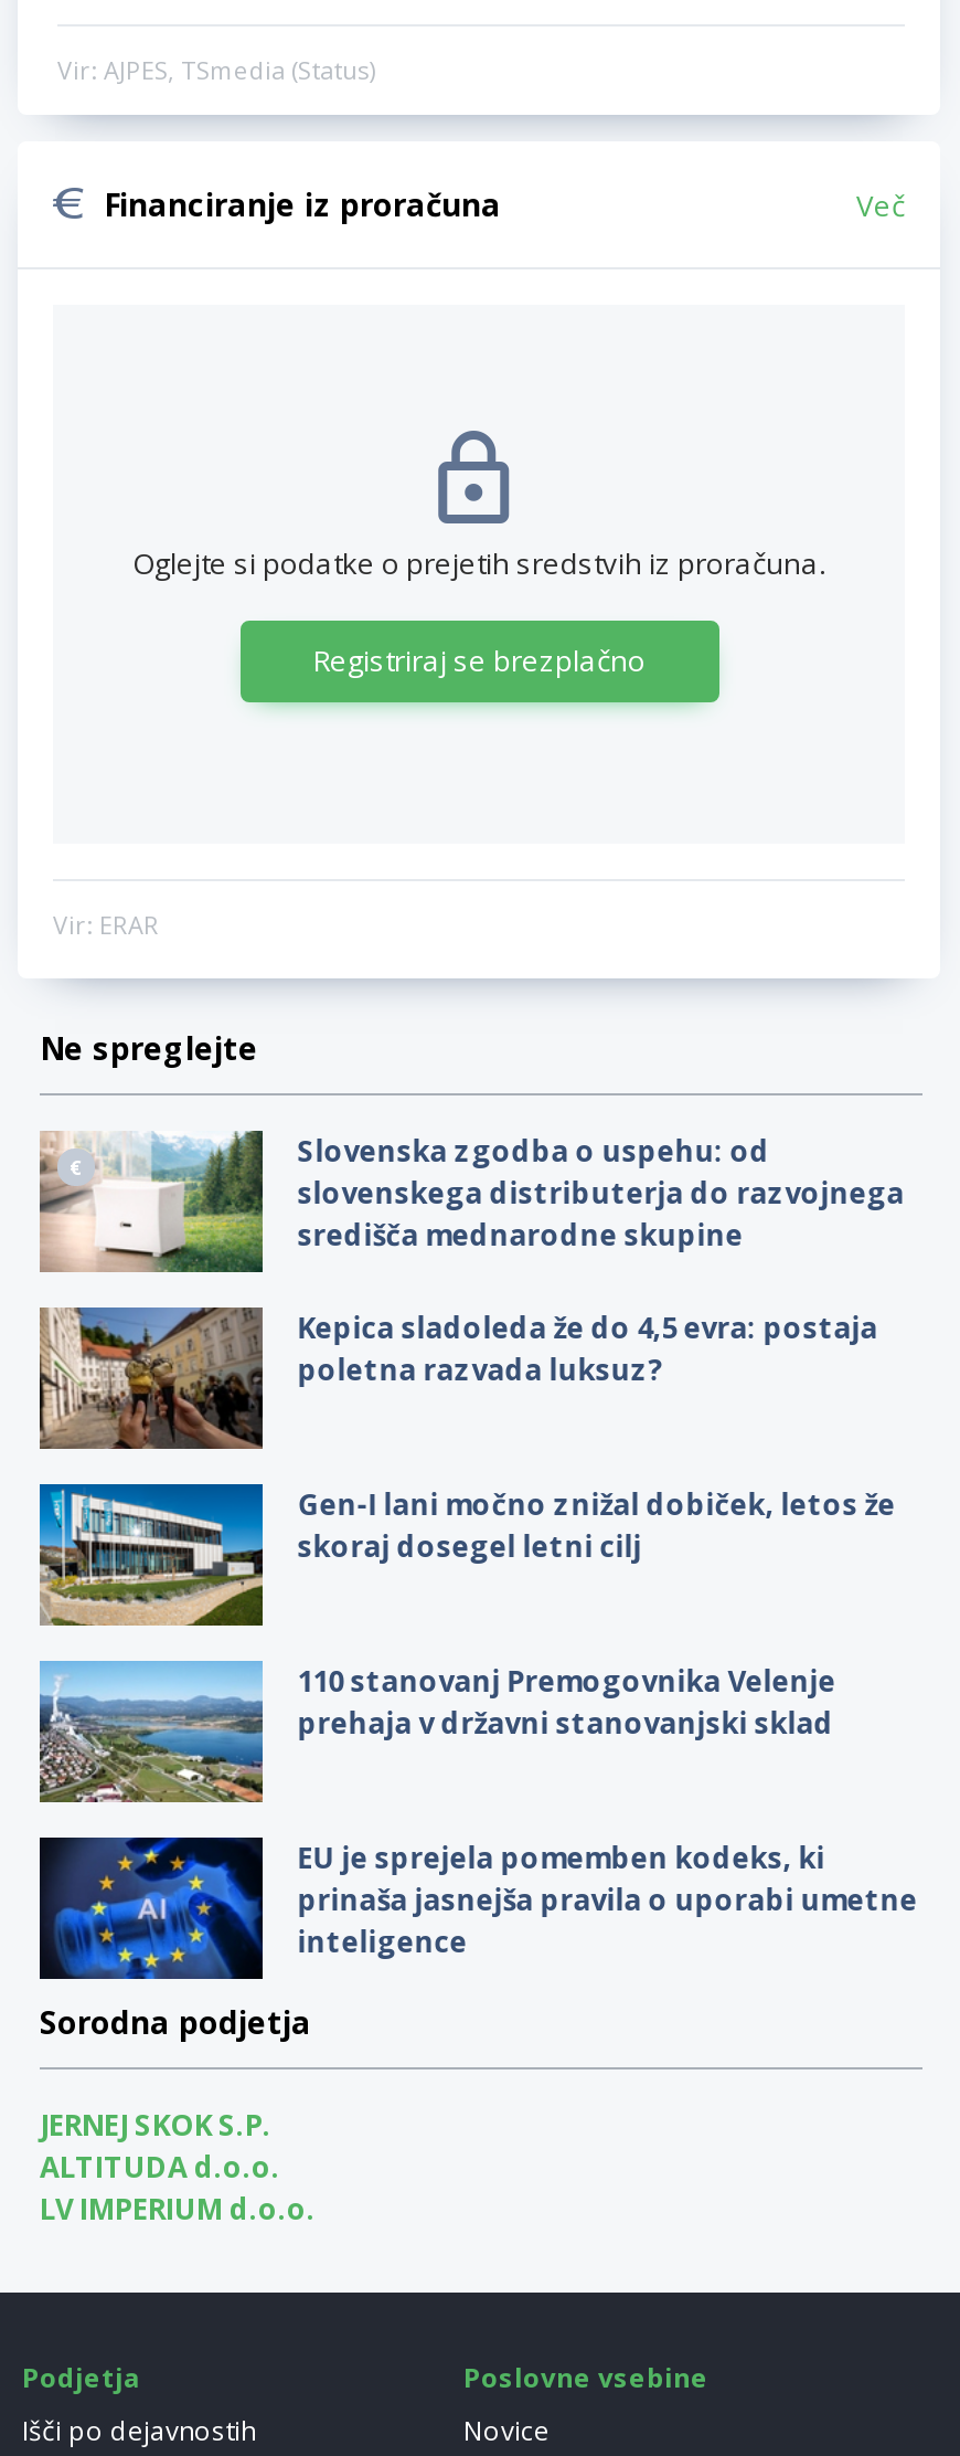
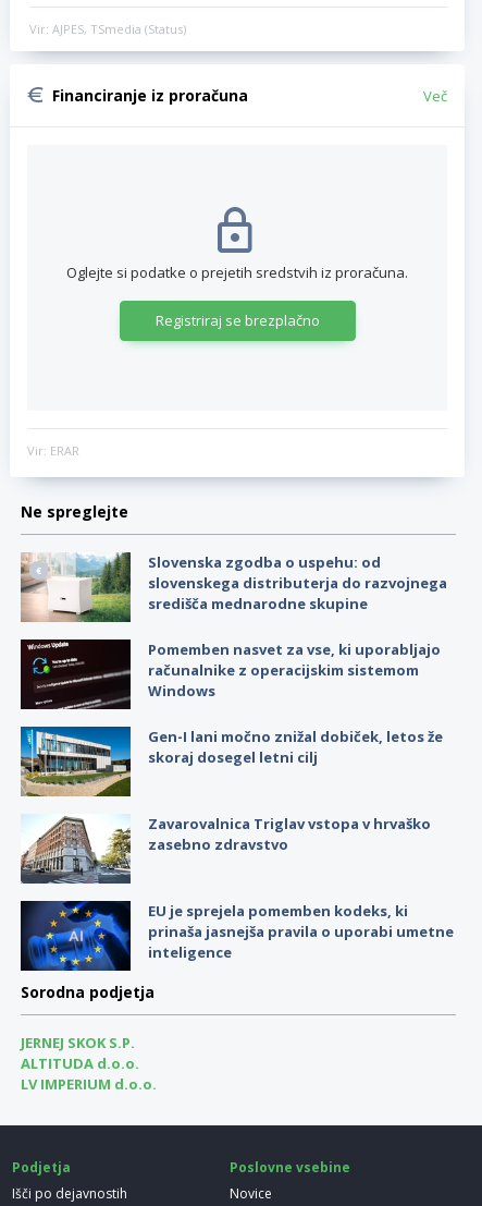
[38,1305,878,1451] [image] | Kepica sladoleda že do 4,5 evra: postaja | poletna razvada luksuz? -> [21,638,440,710] [image] | Pomemben nasvet za vse, ki uporabljajo | računalnike z operacijskim sistemom | Windows
[38,1659,836,1804] [image] | 110 stanovanj Premogovnika Velenje | prehaja v državni stanovanjski sklad -> [21,813,431,884] [image] | Zavarovalnica Triglav vstopa v hrvaško | zasebno zdravstvo

